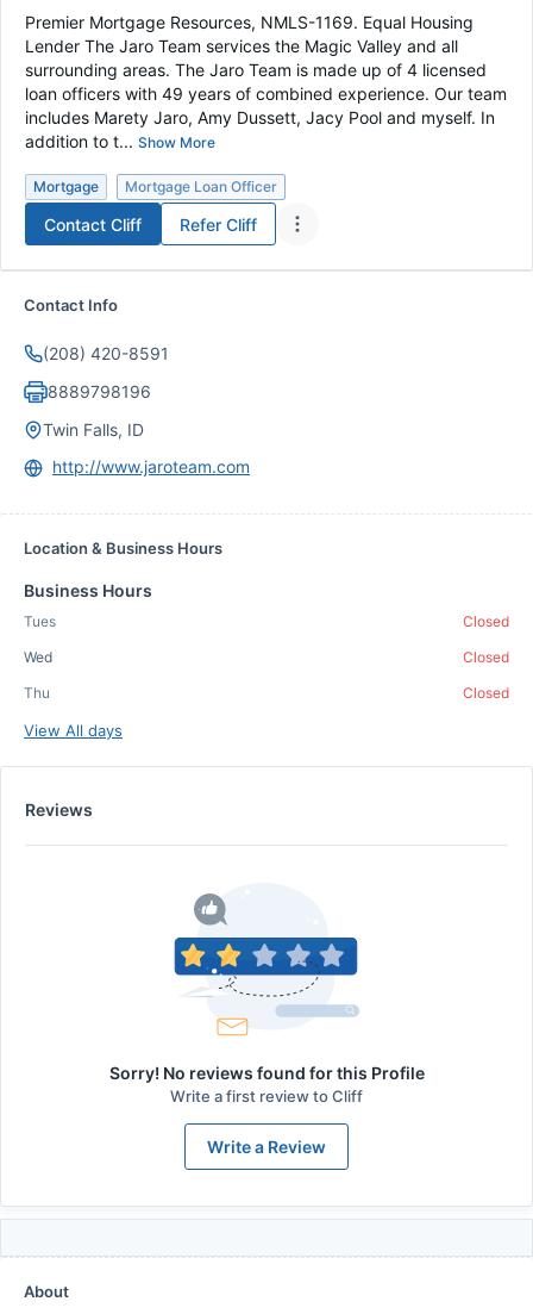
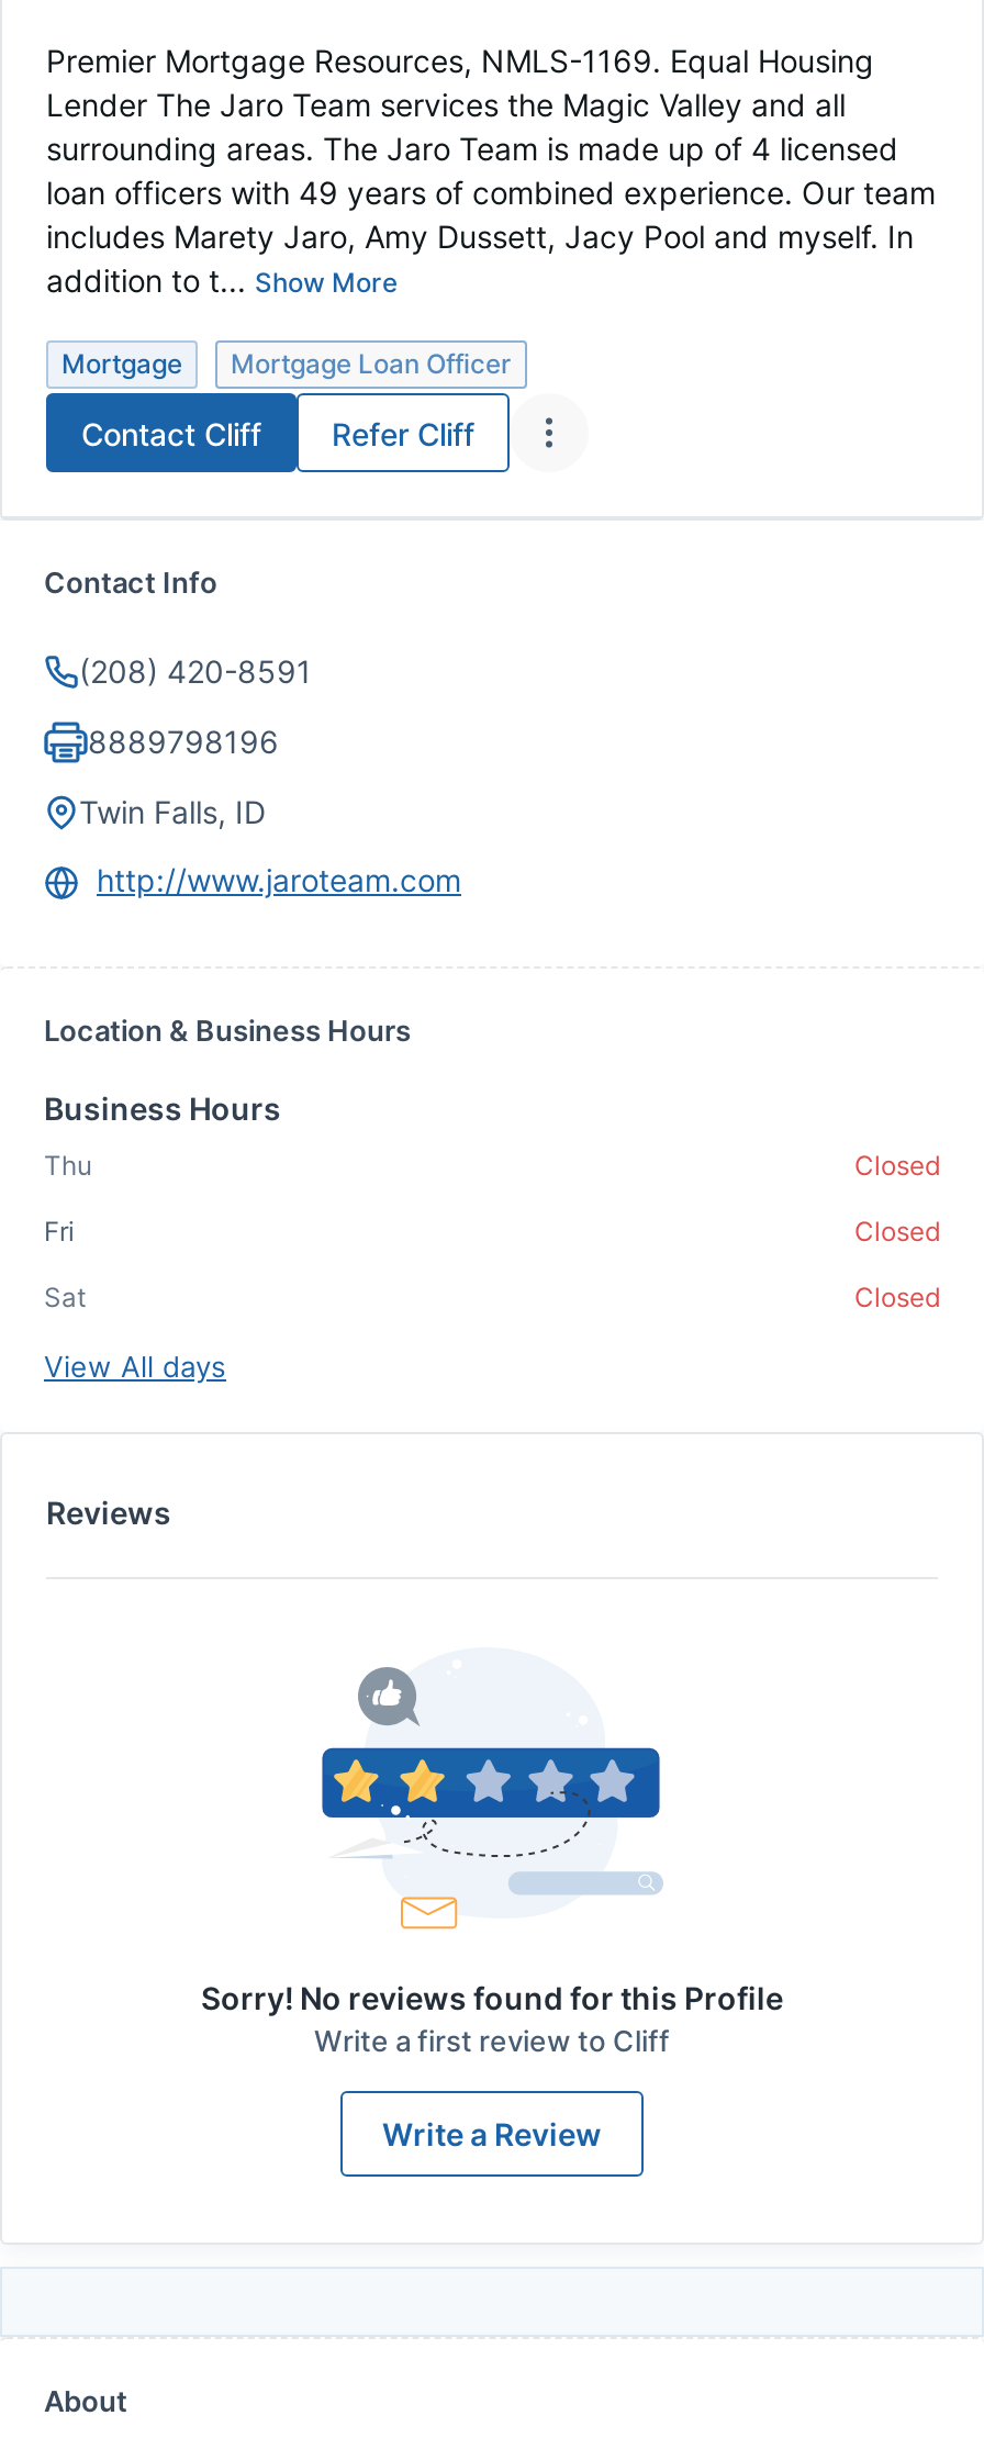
[24,612,56,630] Tues -> none
[24,648,52,666] Wed -> [44,1215,75,1248] Fri
moved [24,684,50,702] -> [44,1149,92,1182]: Thu
none -> [44,1280,86,1313] Sat

